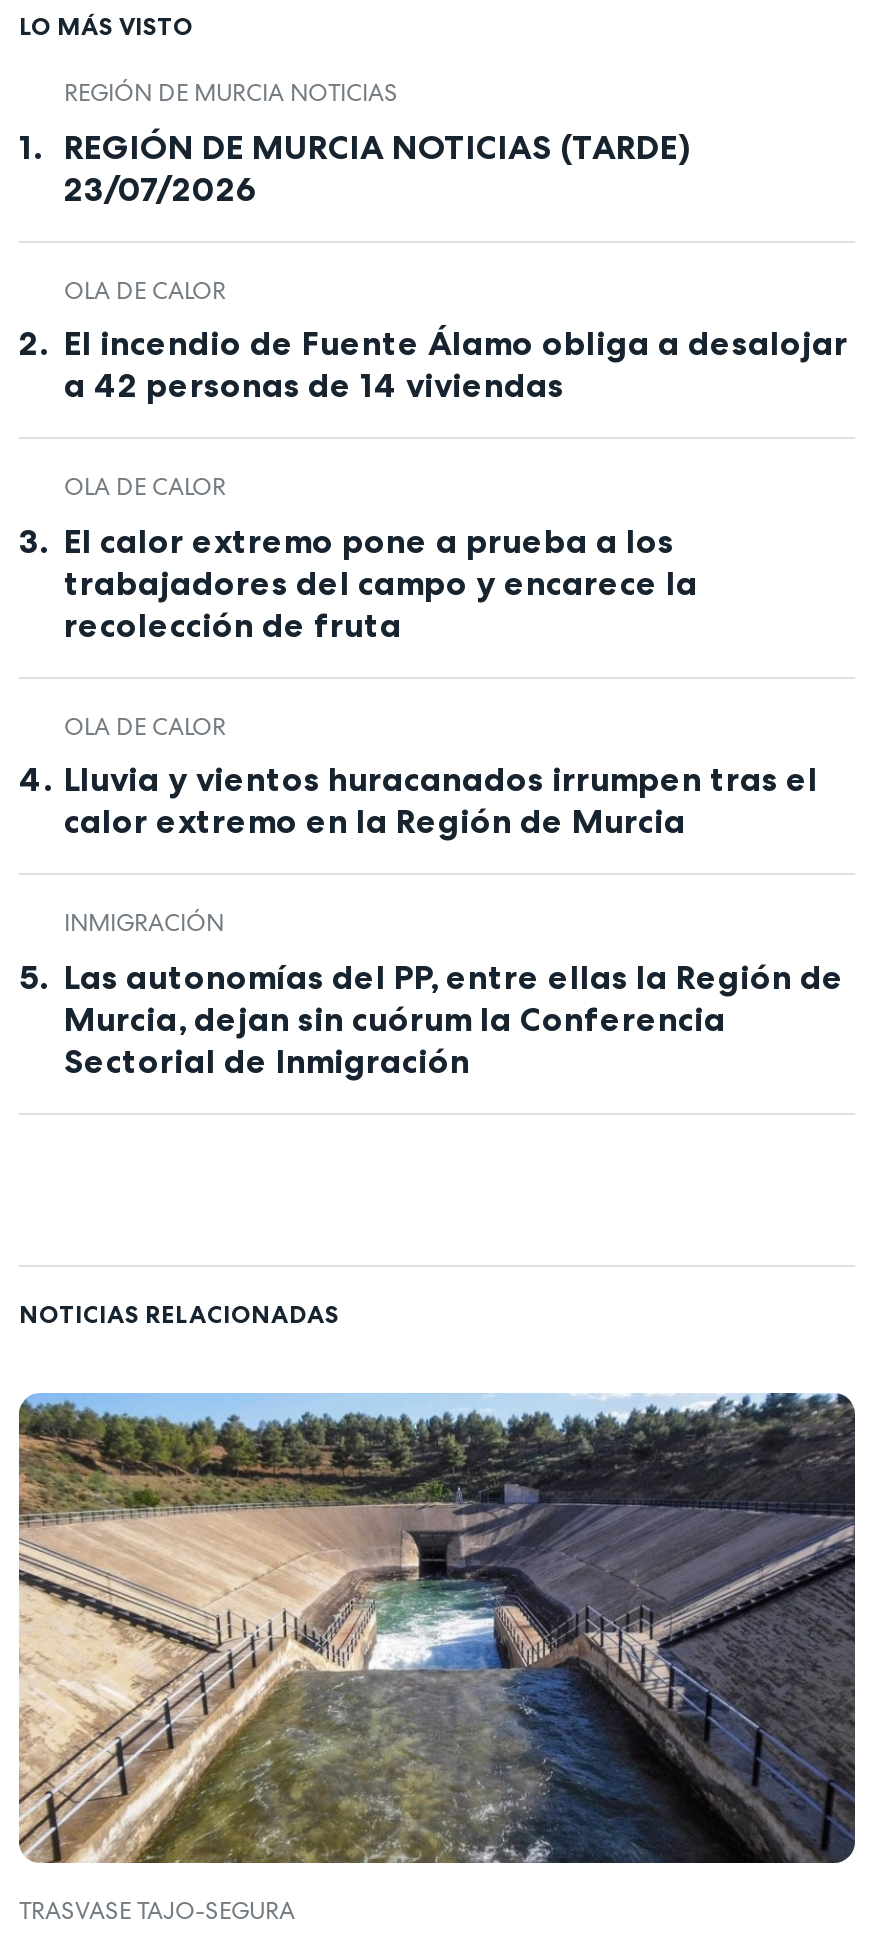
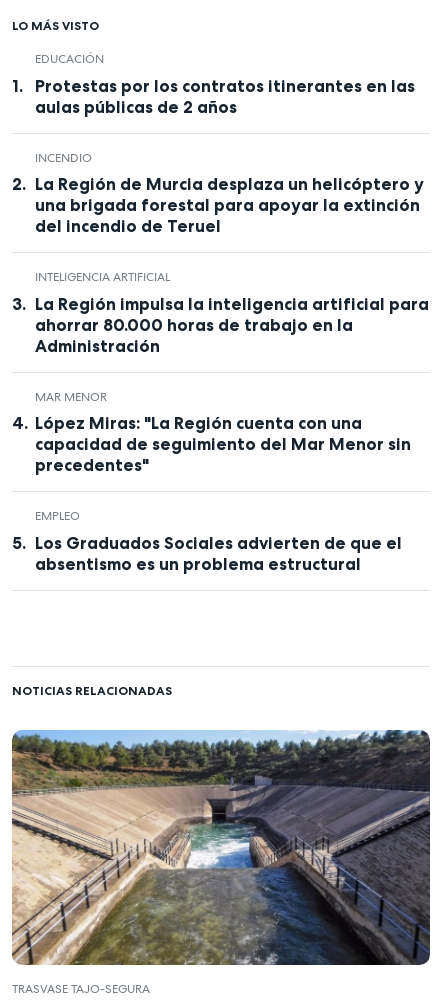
[64,78,690,209] REGIÓN DE MURCIA NOTICIAS | REGIÓN DE MURCIA NOTICIAS (TARDE) | 23/07/2026 -> [34,51,414,117] EDUCACIÓN | Protestas por los contratos itinerantes en las | aulas públicas de 2 años
[64,275,848,406] OLA DE CALOR | El incendio de Fuente Álamo obliga a desalojar | a 42 personas de 14 viviendas -> [34,150,423,236] INCENDIO | La Región de Murcia desplaza un helicóptero y | una brigada forestal para apoyar la extinción | del incendio de Teruel
[64,472,698,645] OLA DE CALOR | El calor extremo pone a prueba a los | trabajadores del campo y encarece la | recolección de fruta -> [34,269,428,356] INTELIGENCIA ARTIFICIAL | La Región impulsa la inteligencia artificial para | ahorrar 80.000 horas de trabajo en la | Administración
[64,711,818,842] OLA DE CALOR | Lluvia y vientos huracanados irrumpen tras el | calor extremo en la Región de Murcia -> [34,389,410,475] MAR MENOR | López Miras: "La Región cuenta con una | capacidad de seguimiento del Mar Menor sin | precedentes"
[64,908,844,1081] INMIGRACIÓN | Las autonomías del PP, entre ellas la Región de | Murcia, dejan sin cuórum la Conferencia | Sectorial de Inmigración -> [34,508,401,574] EMPLEO | Los Graduados Sociales advierten de que el | absentismo es un problema estructural

